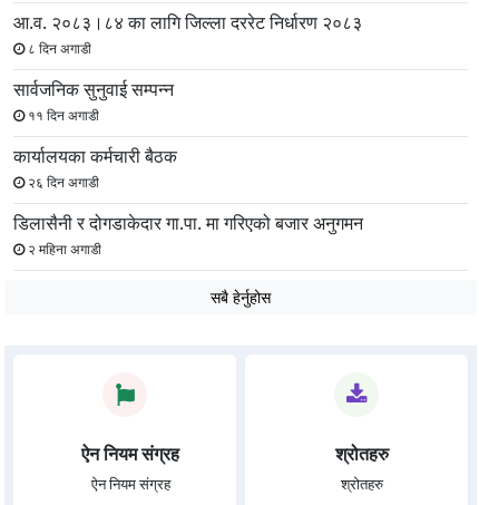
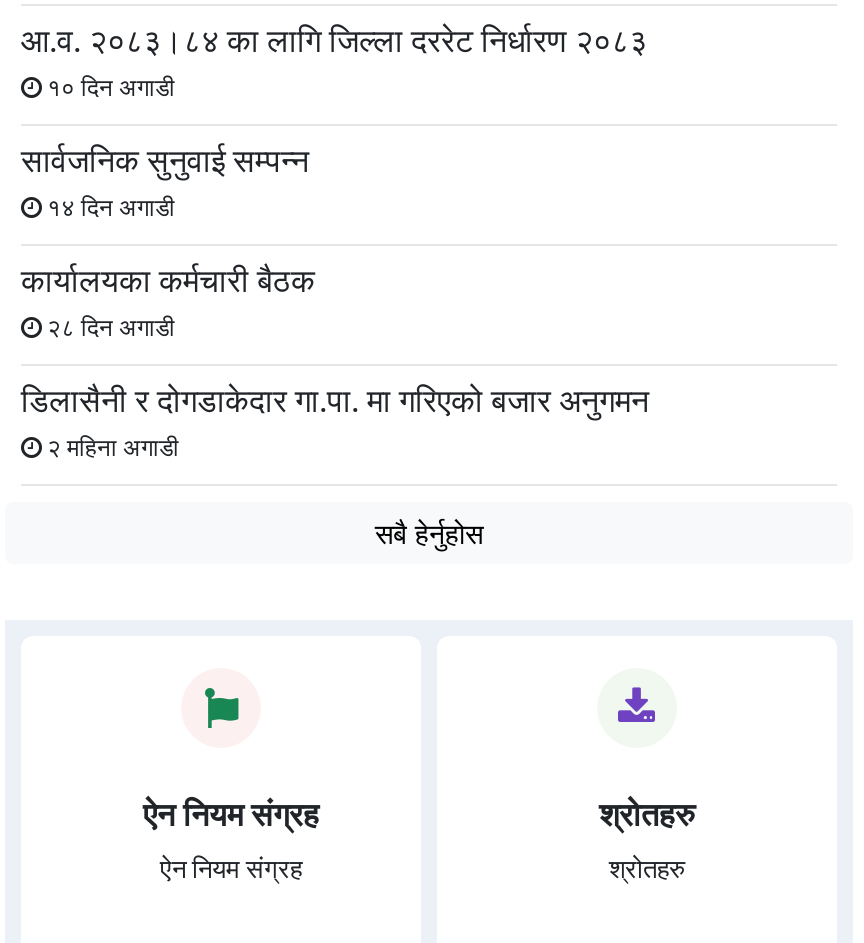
[25,39,91,58] ८ दिन अगाडी -> [41,70,175,104] १० दिन अगाडी
[25,106,99,125] ११ दिन अगाडी -> [41,190,175,224] १४ दिन अगाडी
[25,173,99,192] २६ दिन अगाडी -> [41,310,175,344] २८ दिन अगाडी

